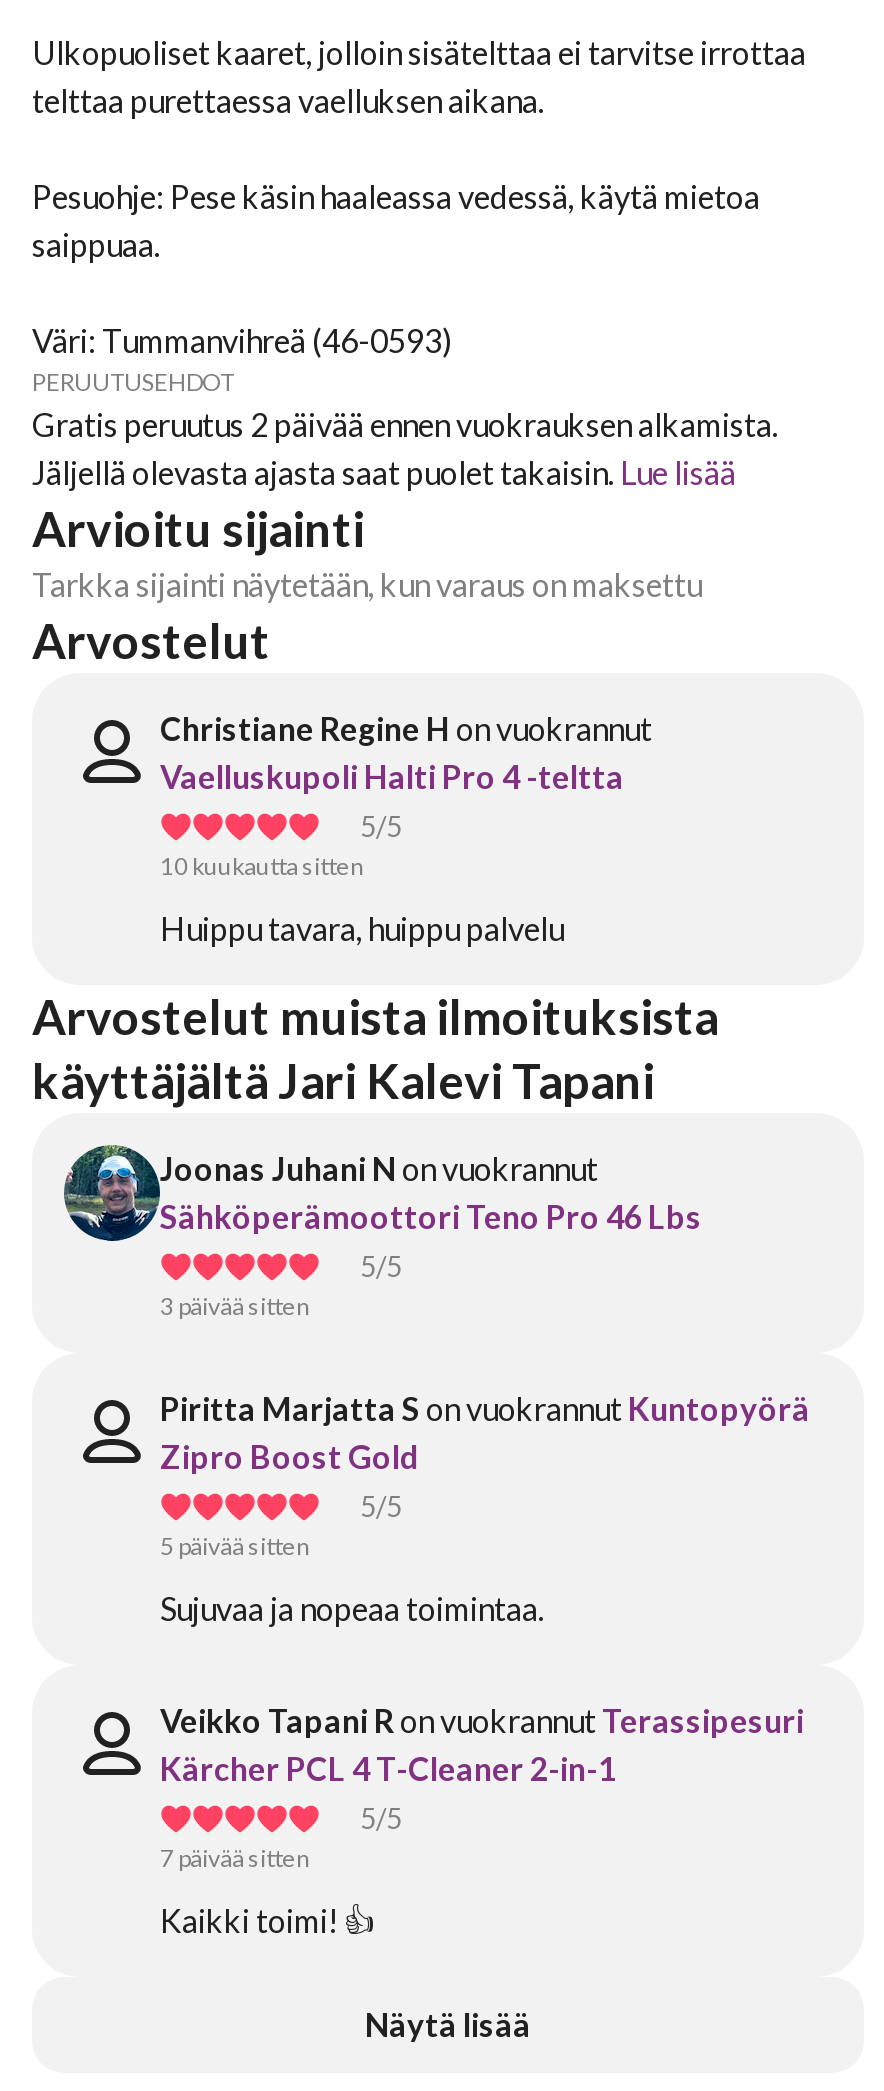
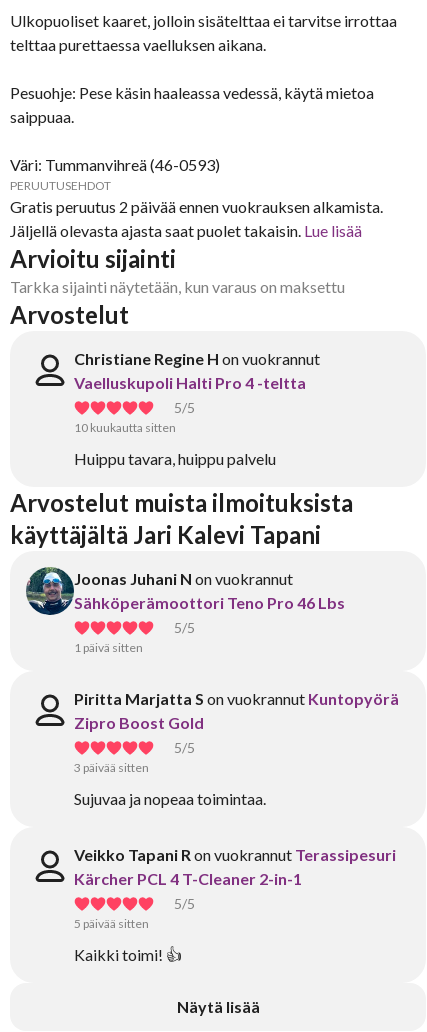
moved [160,1291,310,1321] -> [74,760,149,775]: 3 päivää sitten
none -> [74,640,143,655] 1 päivä sitten
moved [160,1531,310,1561] -> [74,916,149,931]: 5 päivää sitten
[160,1843,310,1873] 7 päivää sitten -> none

